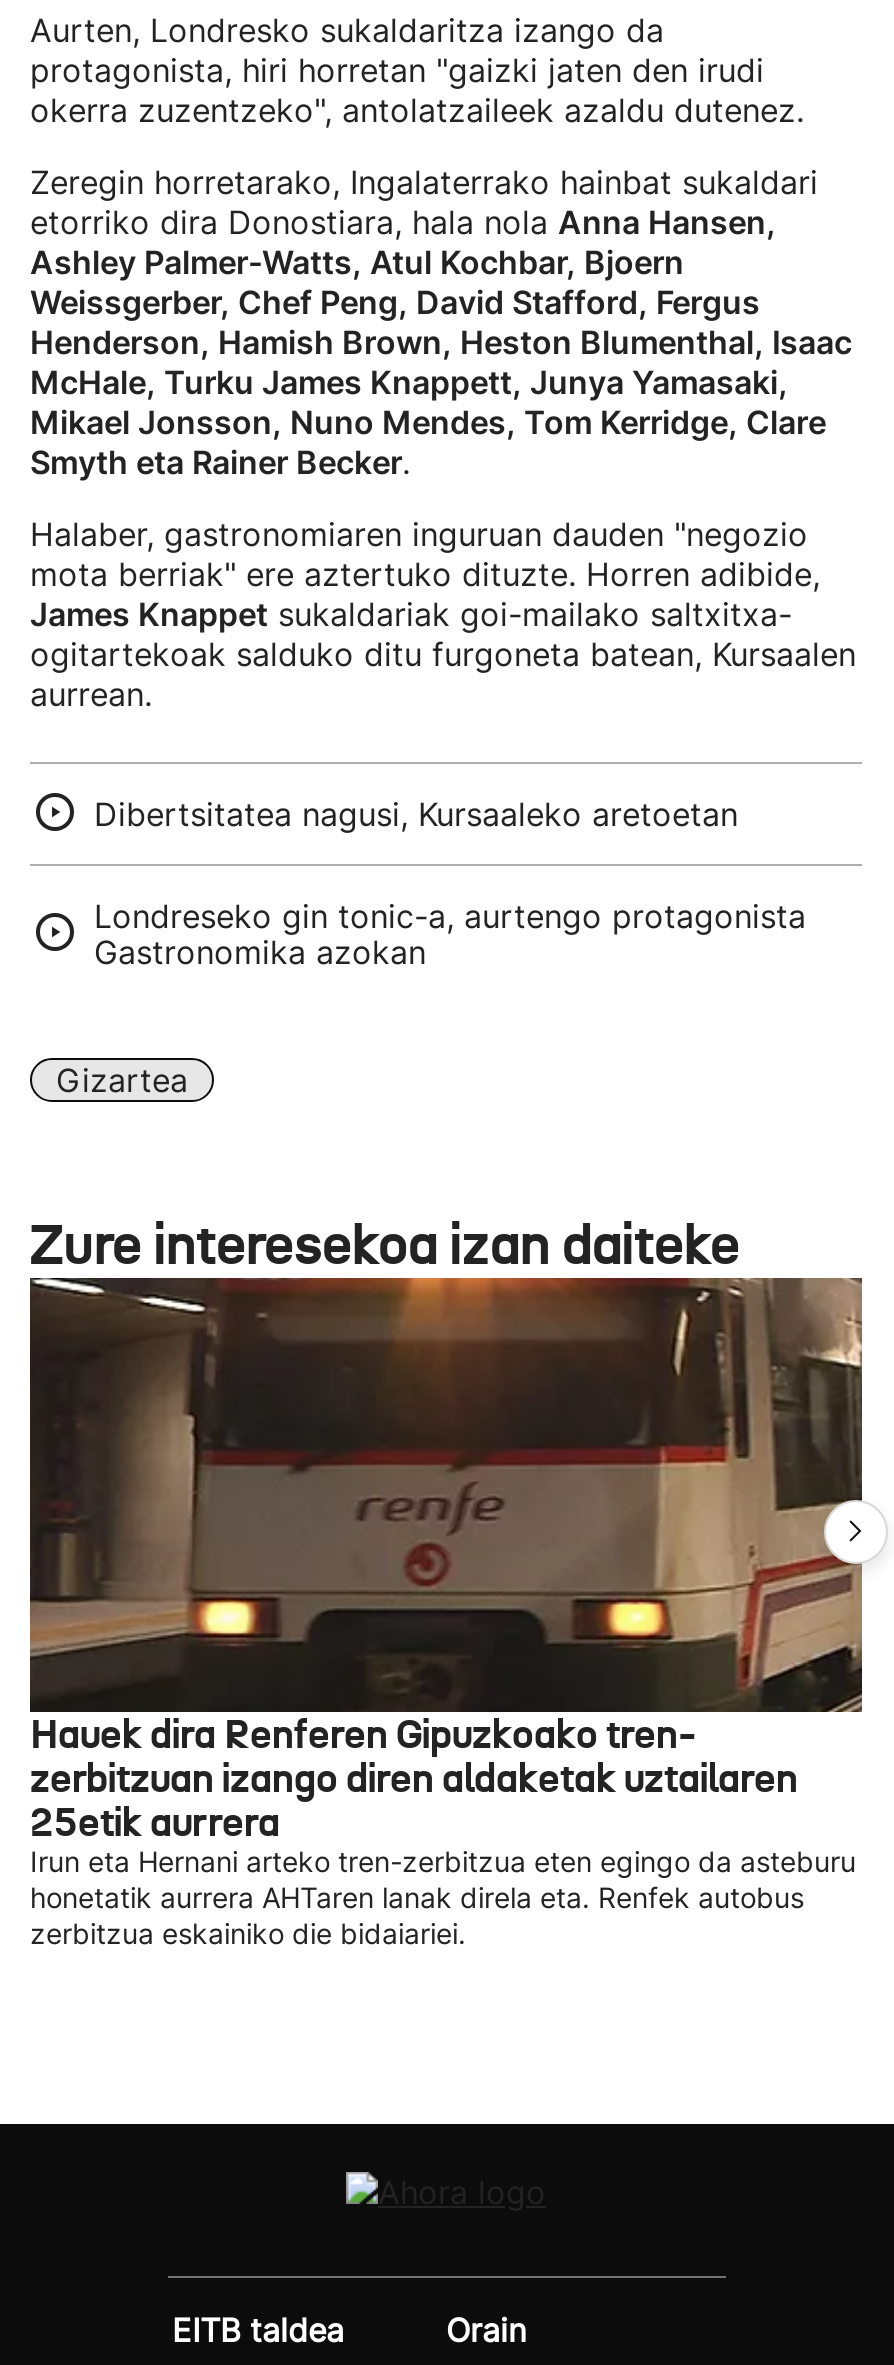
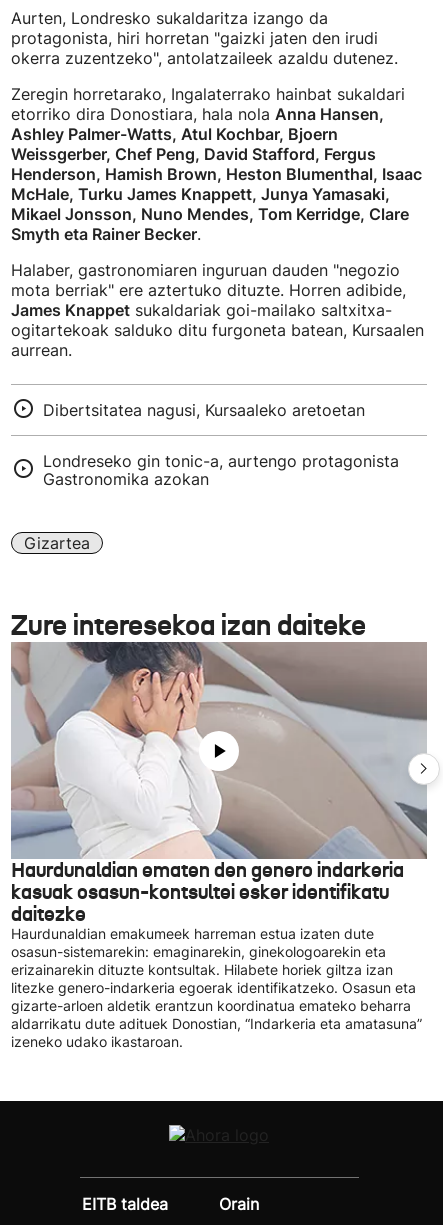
[28,1280,862,1950] [image] | Hauek dira Renferen Gipuzkoako tren- | zerbitzuan izango diren aldaketak uztailaren | 25etik aurrera | Irun eta Hernani arteko tren-zerbitzua eten egingo da asteburu | honetatik aurrera AHTaren lanak direla eta. Renfek autobus | zerbitzua eskainiko die bidaiariei. -> [10,642,427,1050] [image] | Haurdunaldian ematen den genero indarkeria | kasuak osasun-kontsultei esker identifikatu | daitezke | Haurdunaldian emakumeek harreman estua izaten dute | osasun-sistemarekin: emaginarekin, ginekologoarekin eta | erizainarekin dituzte kontsultak. Hilabete horiek giltza izan | litezke genero-indarkeria egoerak identifikatzeko. Osasun eta | gizarte-arloen aldetik erantzun koordinatua emateko beharra | aldarrikatu dute adituek Donostian, “Indarkeria eta amatasuna” | izeneko udako ikastaroan.

